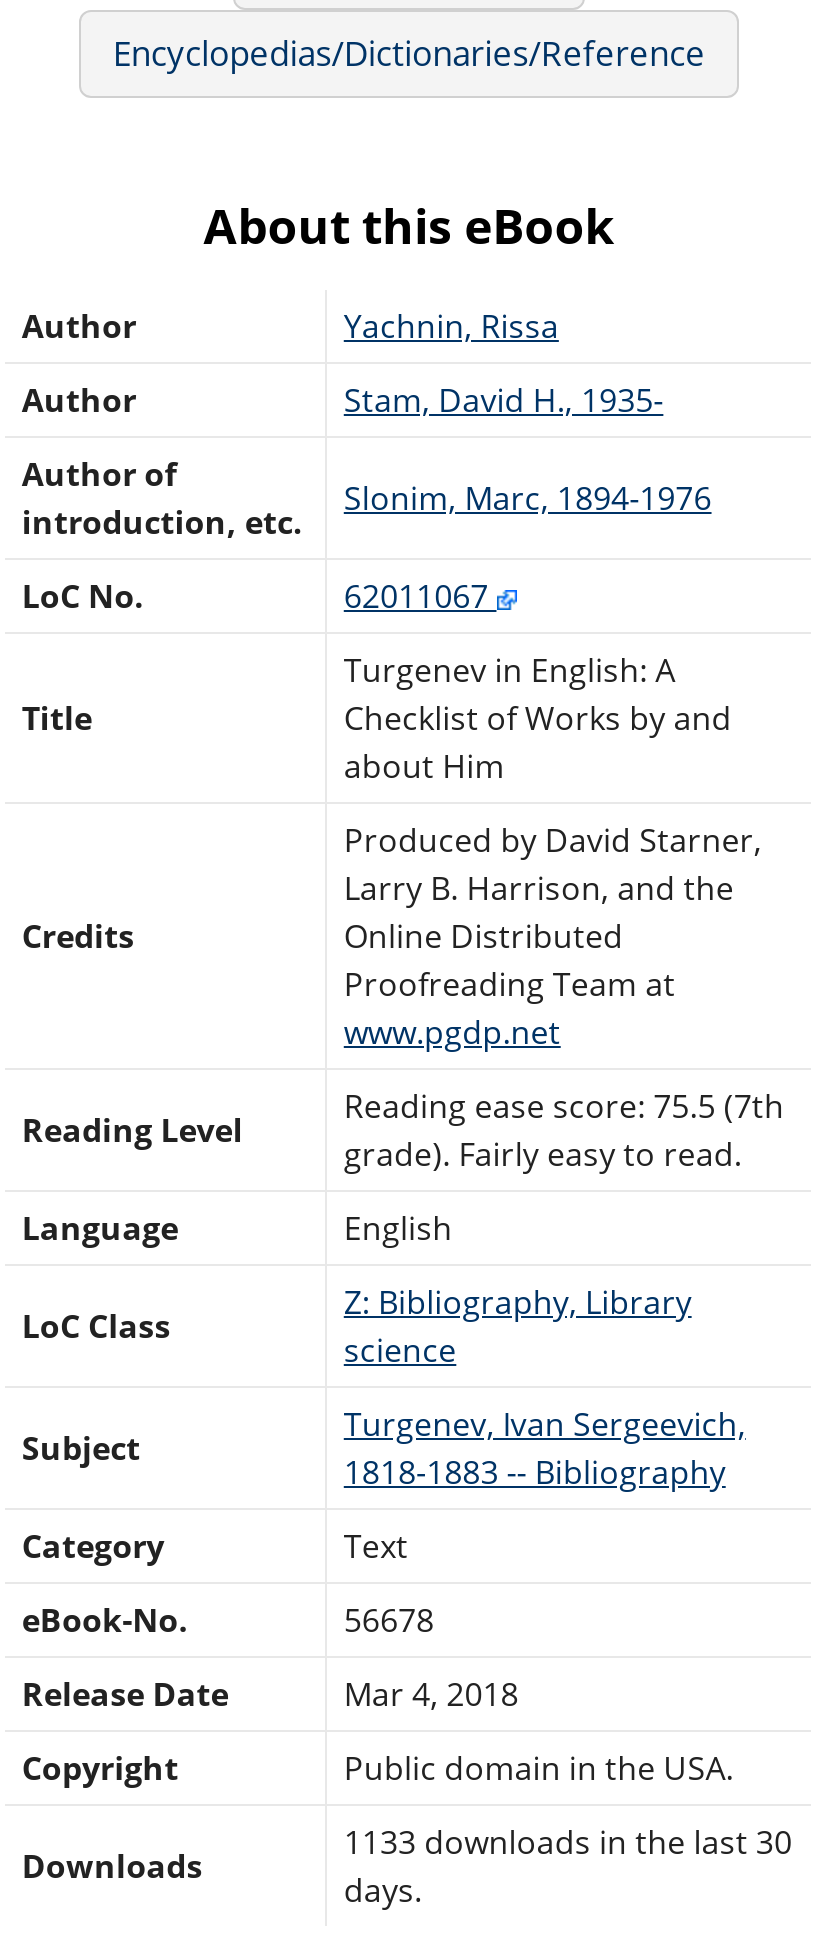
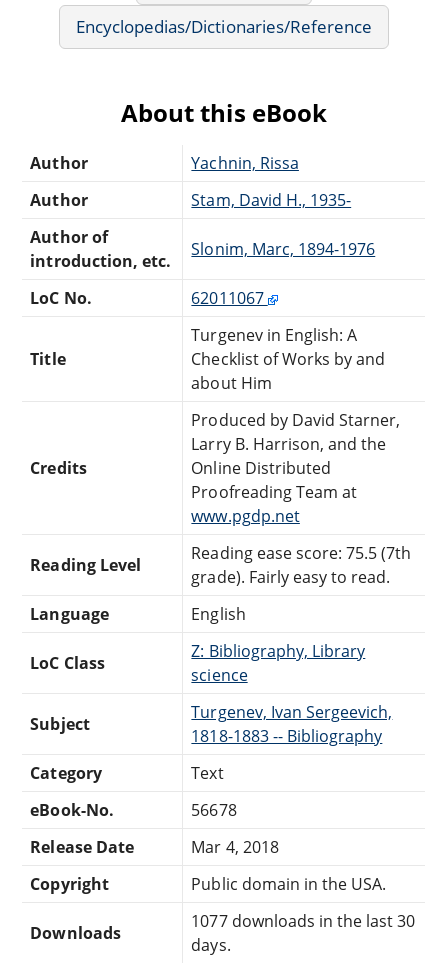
[344,1820,792,1864] 1133 downloads in the last 30 -> [191,910,415,932] 1077 downloads in the last 30

